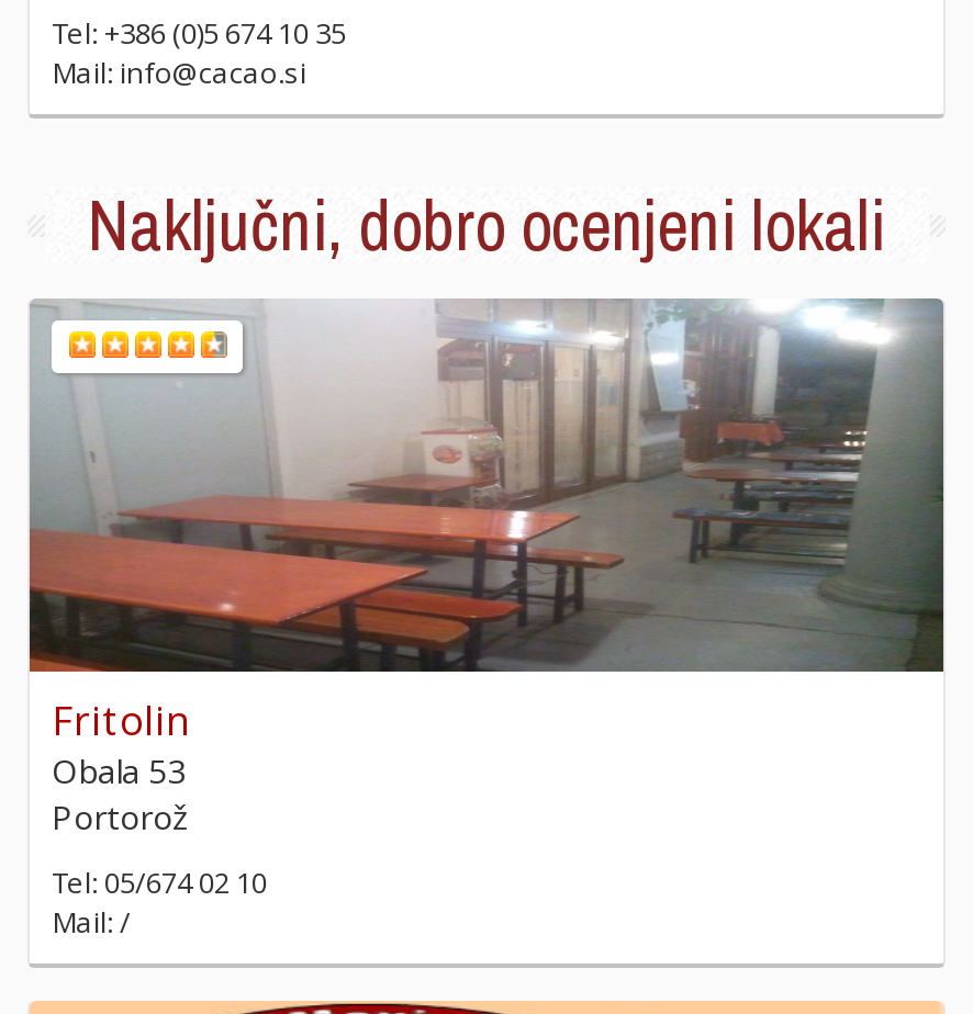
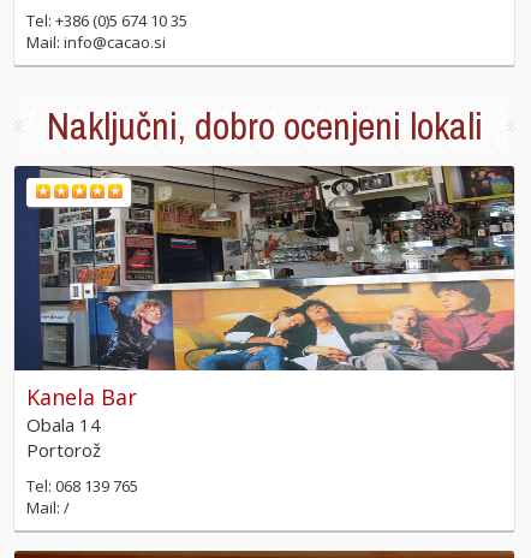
[27,298,946,791] [image] | Fritolin | Obala 53 -> [13,165,515,436] [image] | Kanela Bar | Obala 14
[52,861,267,901] Tel: 05/674 02 10 -> [26,474,138,496] Tel: 068 139 765

